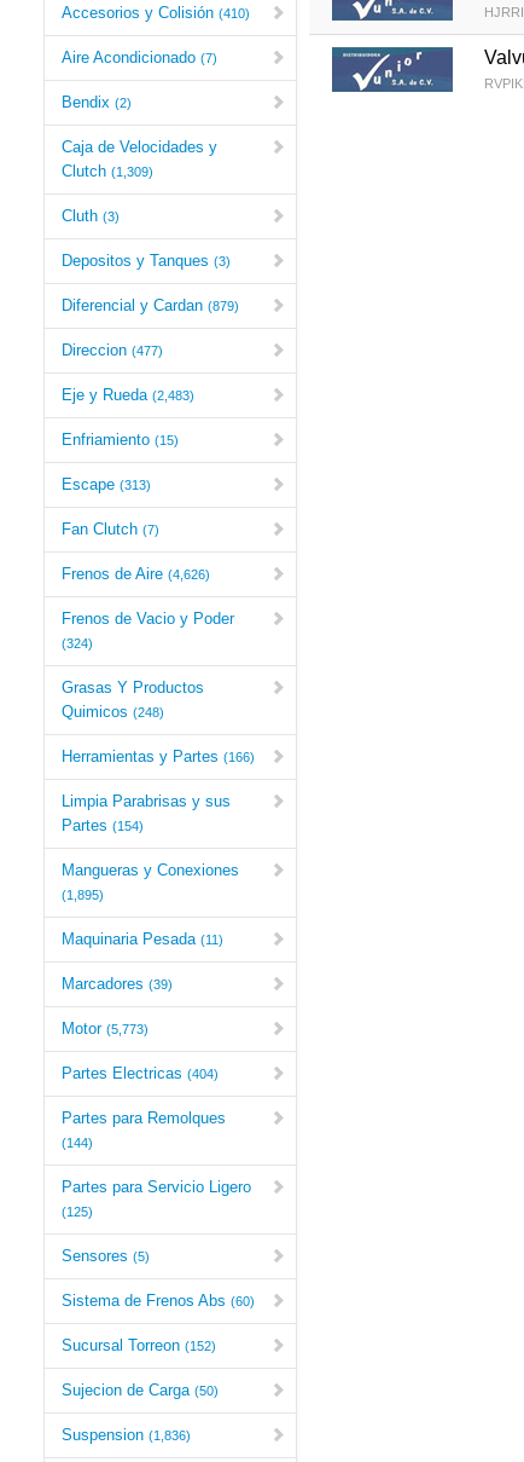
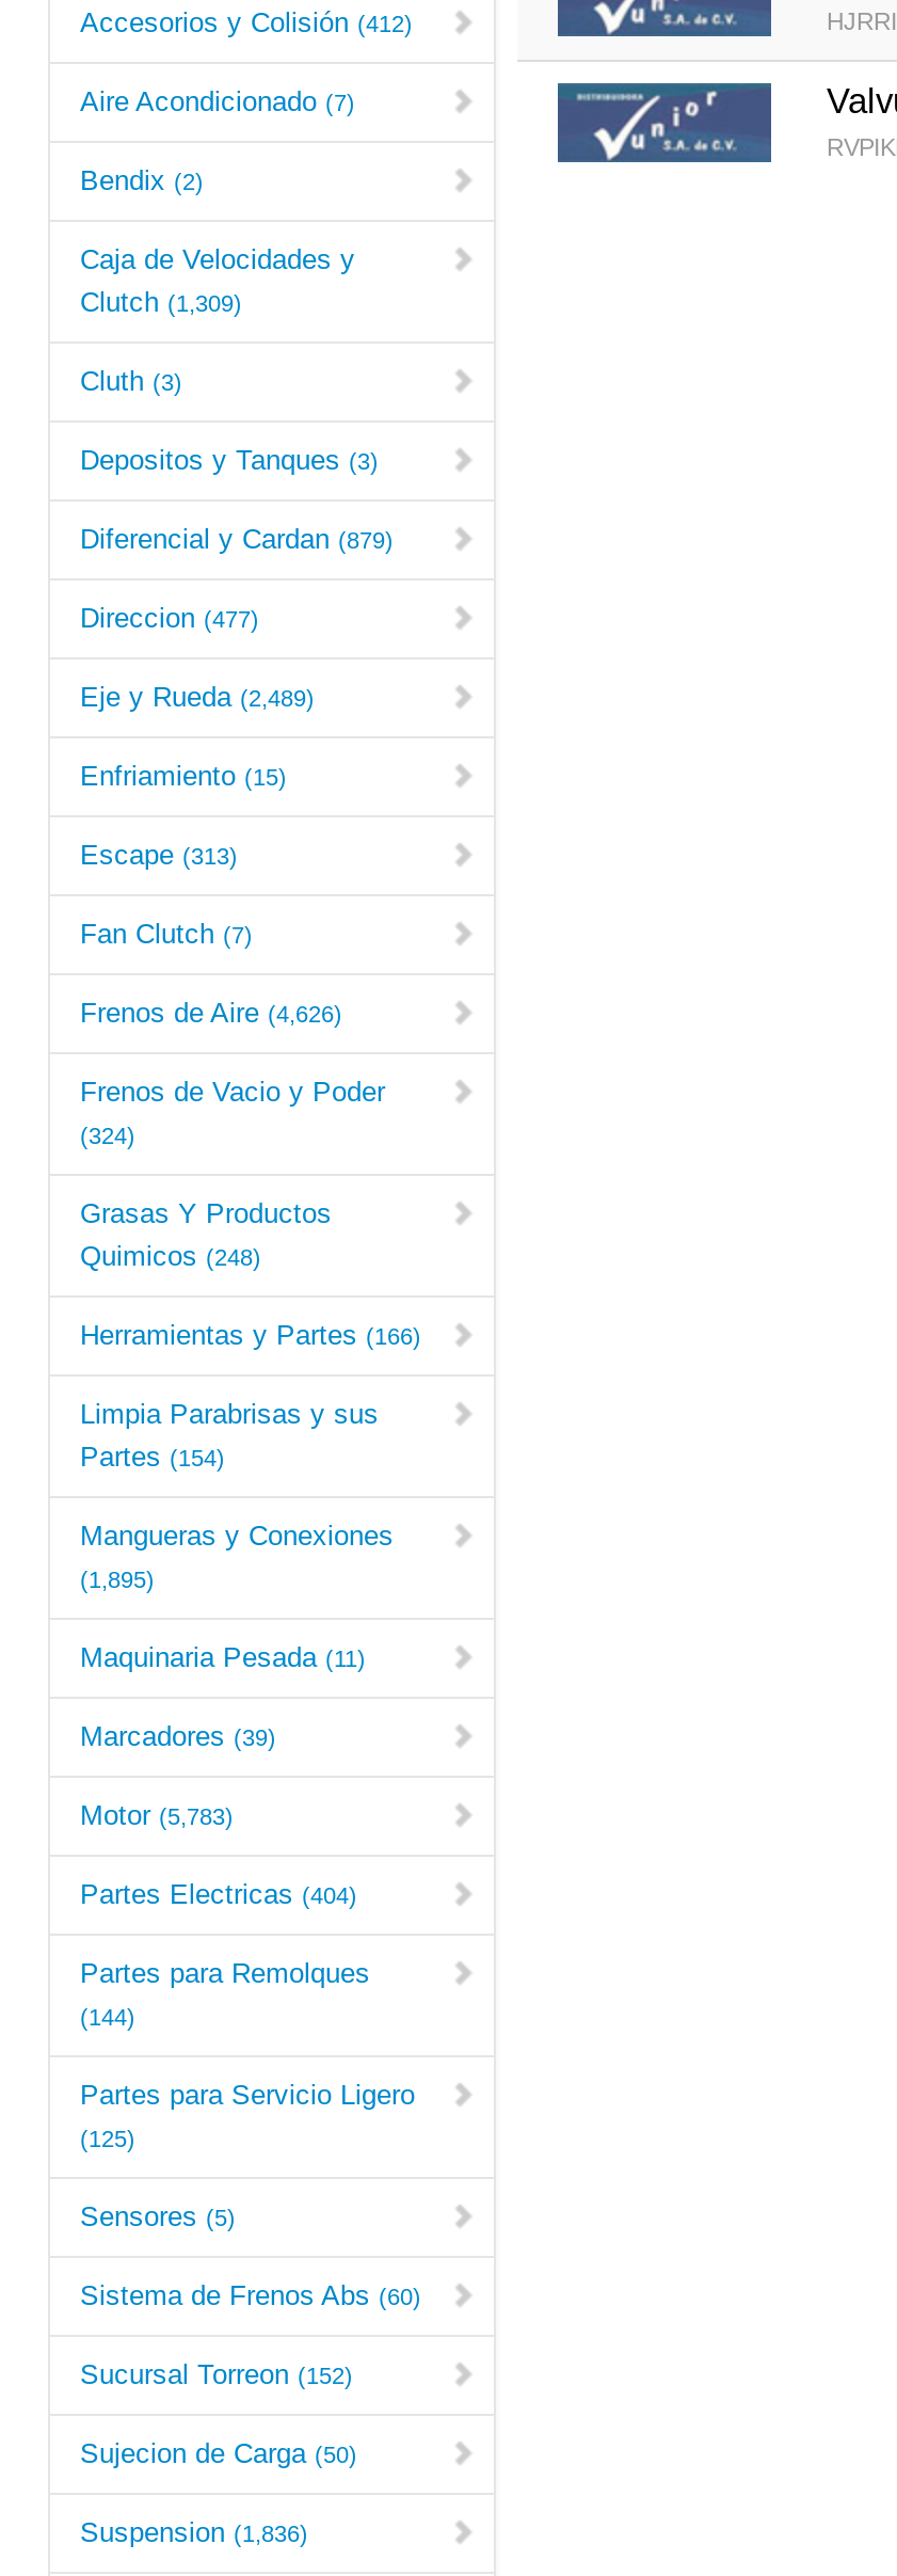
[62,4,250,22] Accesorios y Colisión (410) -> [80,6,413,38] Accesorios y Colisión (412)
[62,386,194,404] Eje y Rueda (2,483) -> [80,681,315,713] Eje y Rueda (2,489)
[62,1019,149,1038] Motor (5,773) -> [80,1799,234,1831] Motor (5,783)

